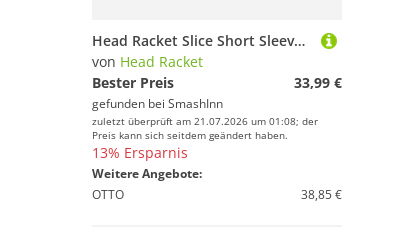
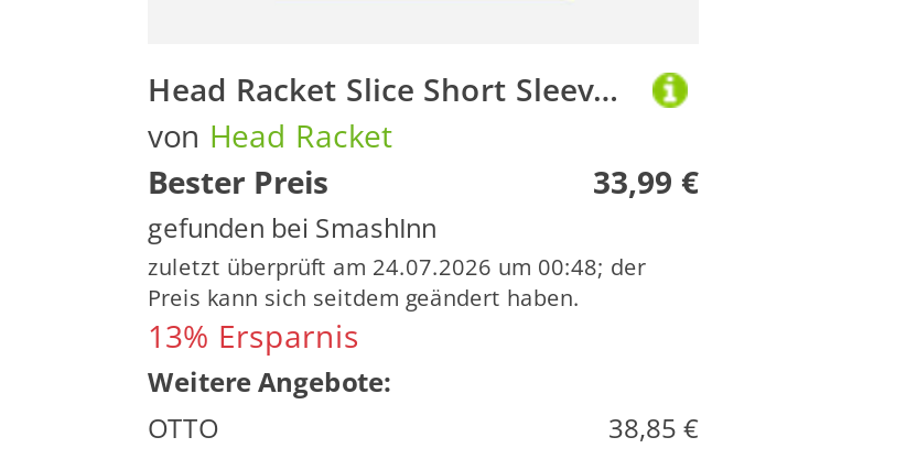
[92,114,318,128] zuletzt überprüft am 21.07.2026 um 01:08; der -> [148,251,646,282] zuletzt überprüft am 24.07.2026 um 00:48; der

